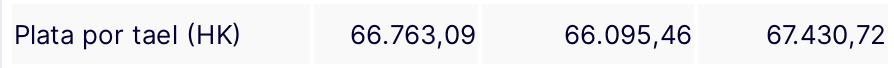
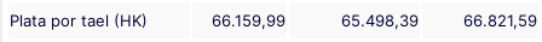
[350,19,476,51] 66.763,09 -> [212,11,286,30] 66.159,99
[564,19,692,51] 66.095,46 -> [341,11,419,30] 65.498,39
[766,19,886,51] 67.430,72 -> [463,11,537,30] 66.821,59

